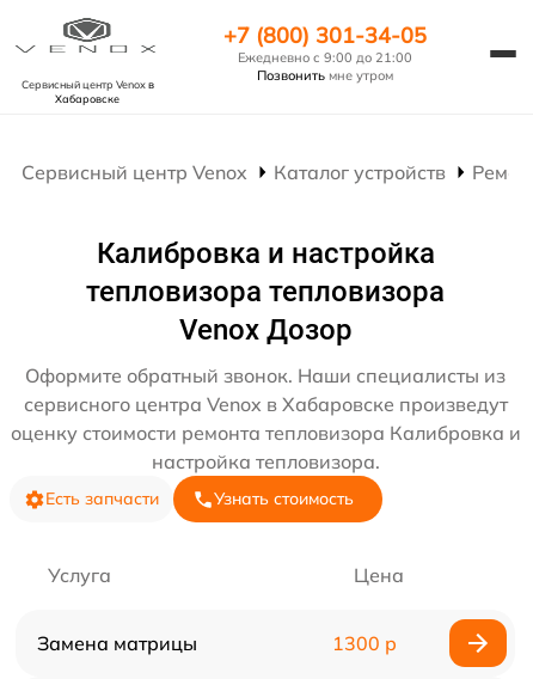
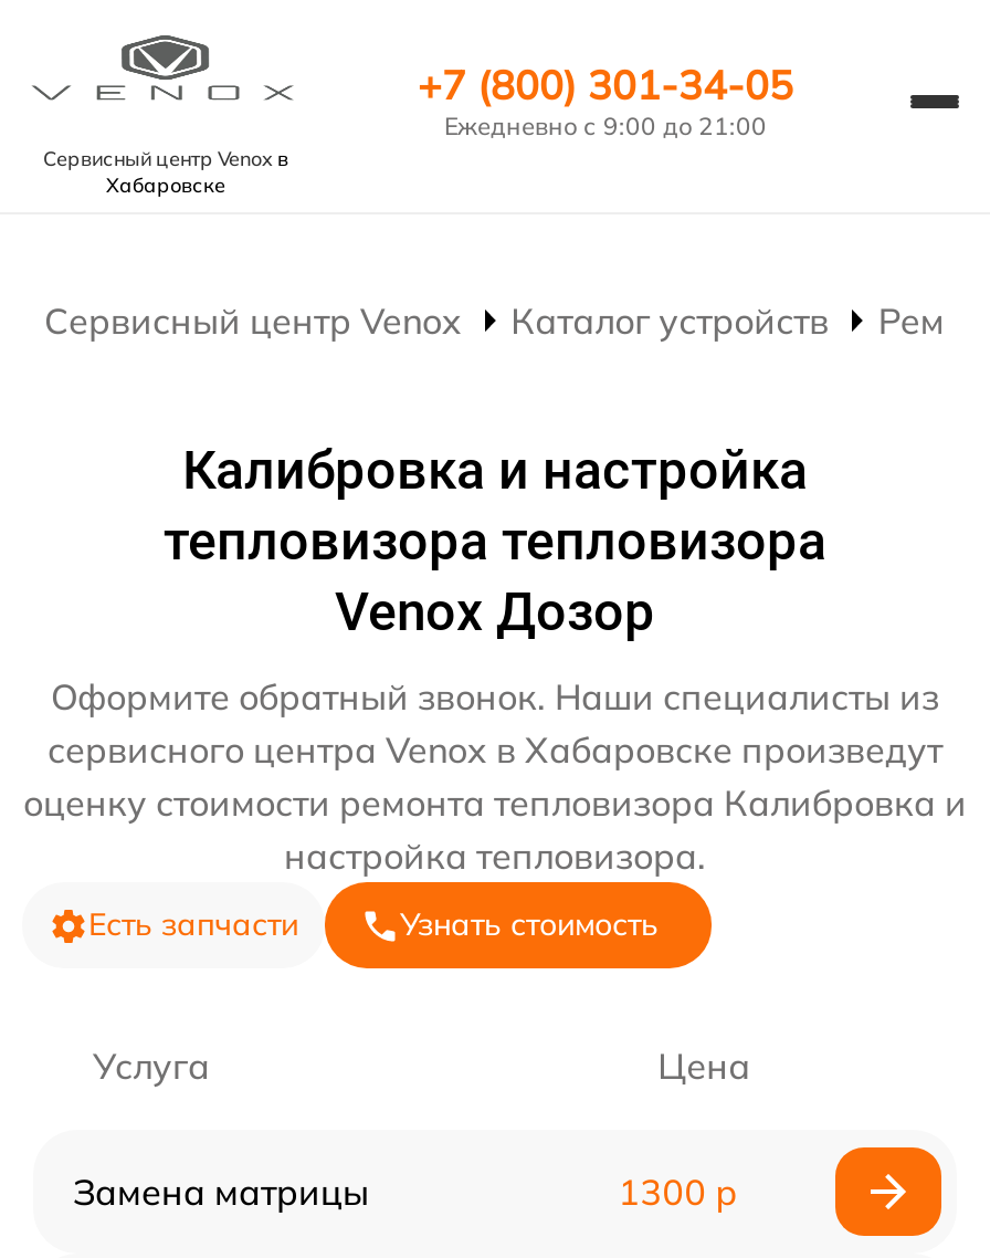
[257,67,393,84] Позвонить мне утром -> none

